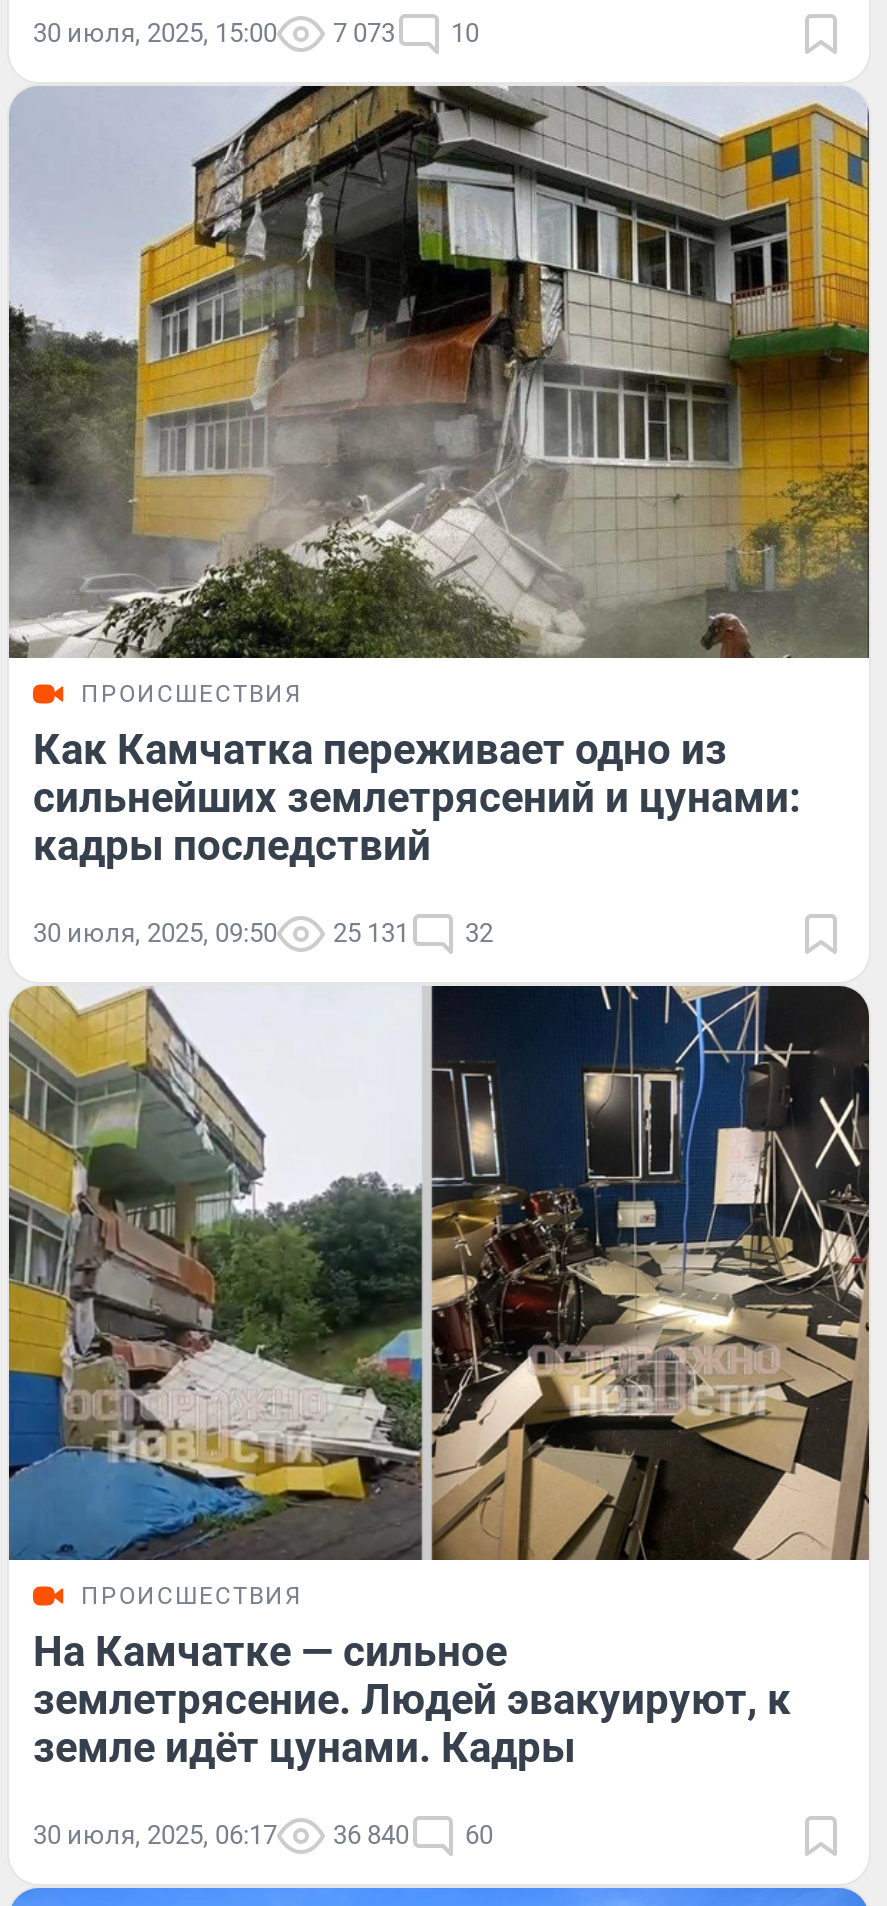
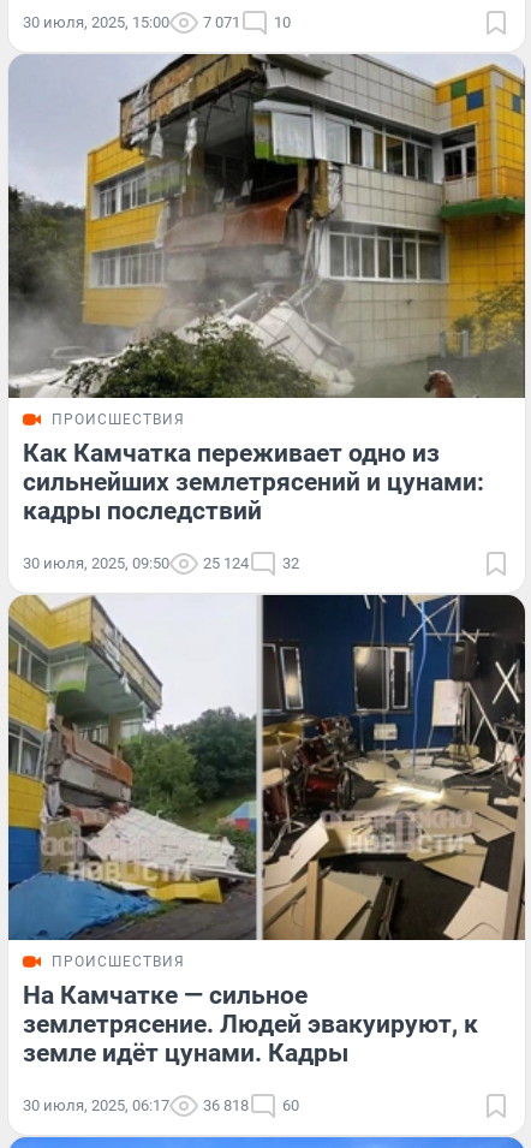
[33,17,479,47] 30 июля, 2025, 15:00 7 073 10 -> [23,13,291,31] 30 июля, 2025, 15:00 7 071 10
[33,919,493,949] 30 июля, 2025, 09:50 25 131 32 -> [23,555,299,573] 30 июля, 2025, 09:50 25 124 32
[33,1820,493,1850] 30 июля, 2025, 06:17 36 840 60 -> [23,1096,299,1114] 30 июля, 2025, 06:17 36 818 60

